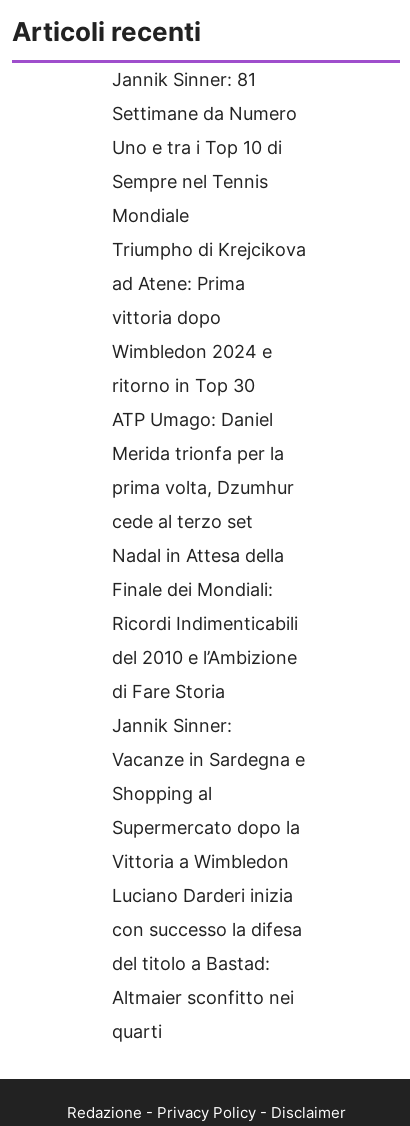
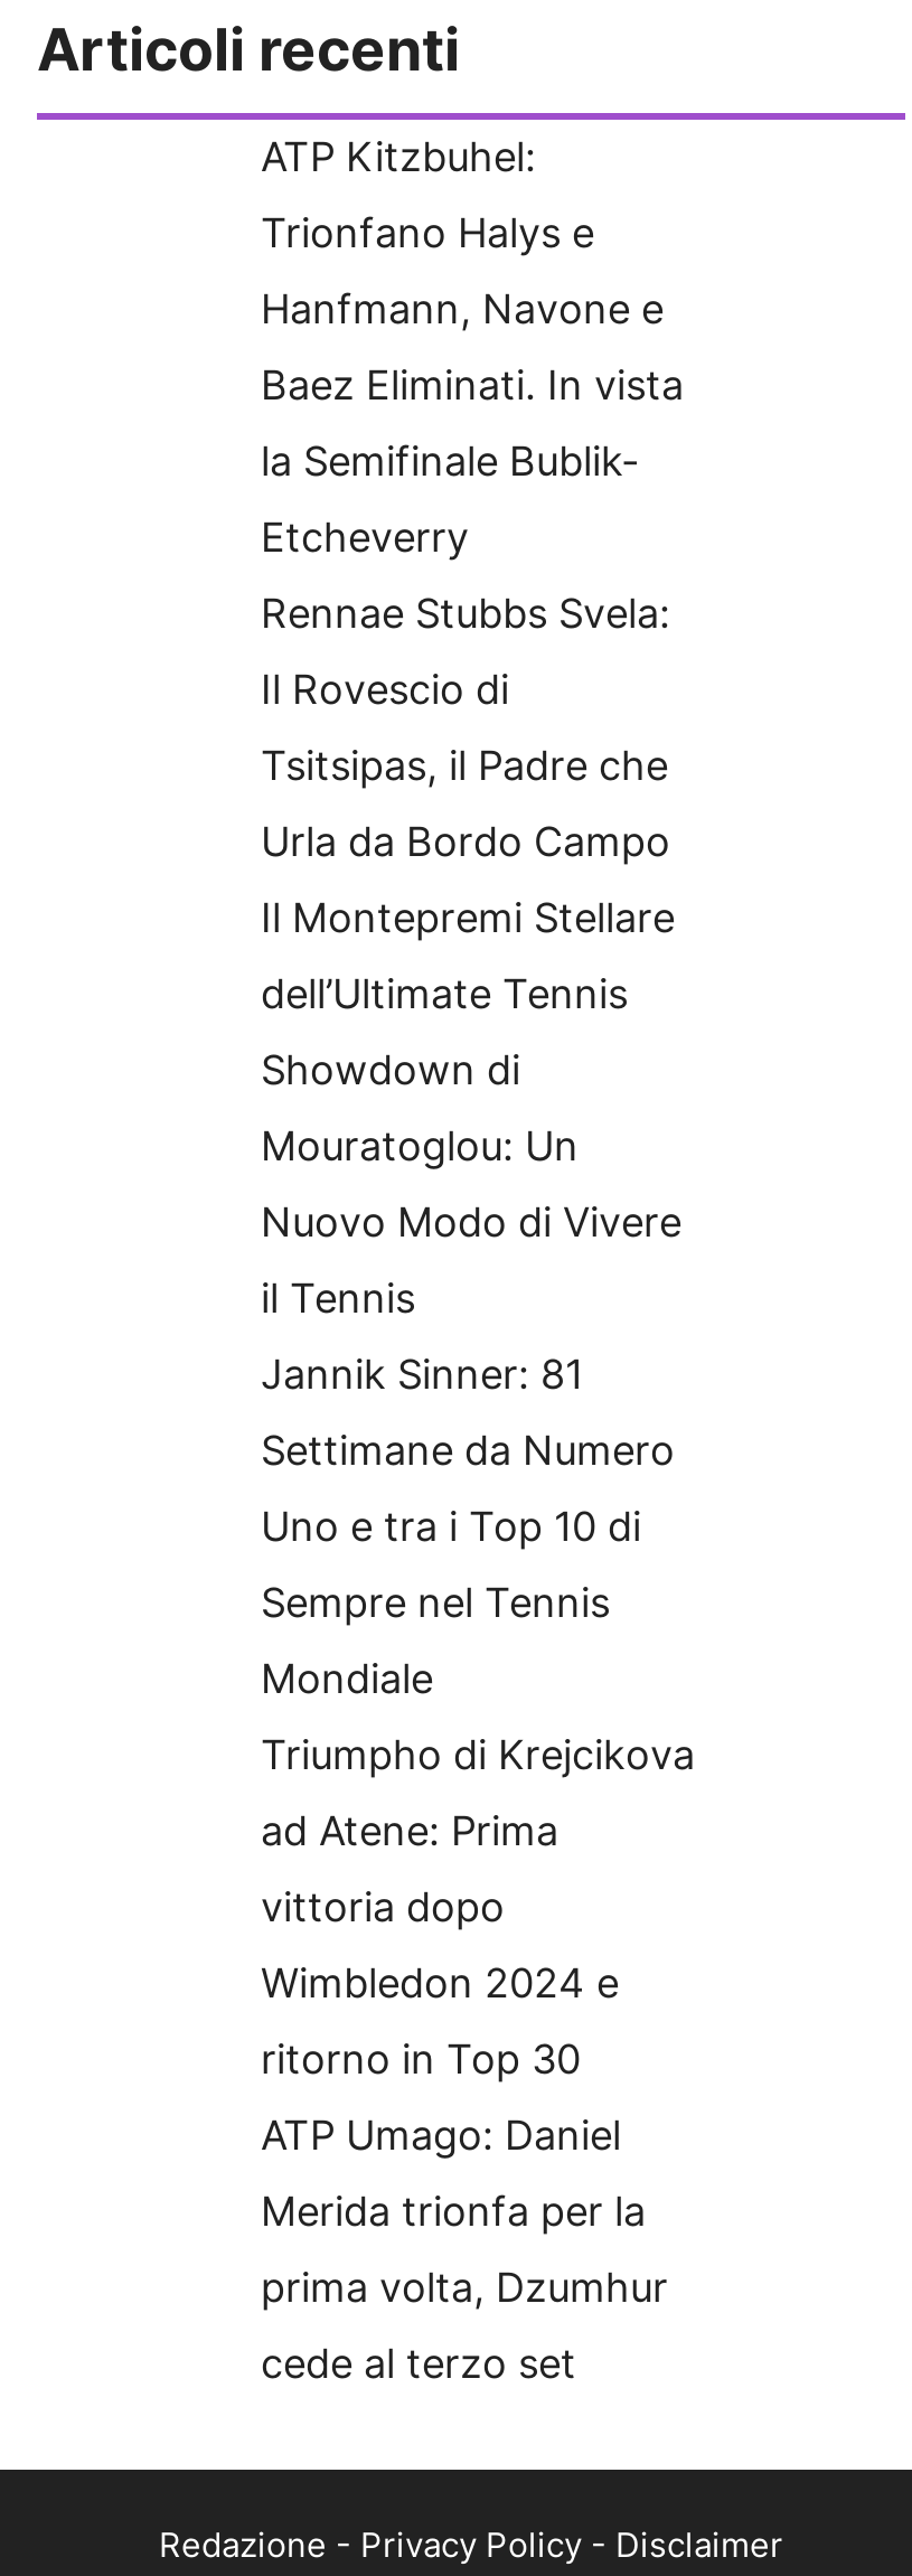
none -> [261,134,684,1322] ATP Kitzbuhel: | Trionfano Halys e | Hanfmann, Navone e | Baez Eliminati. In vista | la Semifinale Bublik- | Etcheverry | Rennae Stubbs Svela: | Il Rovescio di | Tsitsipas, il Padre che | Urla da Bordo Campo | Il Montepremi Stellare | dell’Ultimate Tennis | Showdown di | Mouratoglou: Un | Nuovo Modo di Vivere | il Tennis
moved [112,69,306,532] -> [261,1351,695,2387]: Jannik Sinner: 81 | Settimane da Numero | Uno e tra i Top 10 di | ... | prima volta, Dzumhur | cede al terzo set
[112,545,305,1042] Nadal in Attesa della | Finale dei Mondiali: | Ricordi Indimenticabili | del 2010 e l’Ambizione | di Fare Storia | Jannik Sinner: | Vacanze in Sardegna e | Shopping al | Supermercato dopo la | Vittoria a Wimbledon | Luciano Darderi inizia | con successo la difesa | del titolo a Bastad: | Altmaier sconfitto nei | quarti -> none

